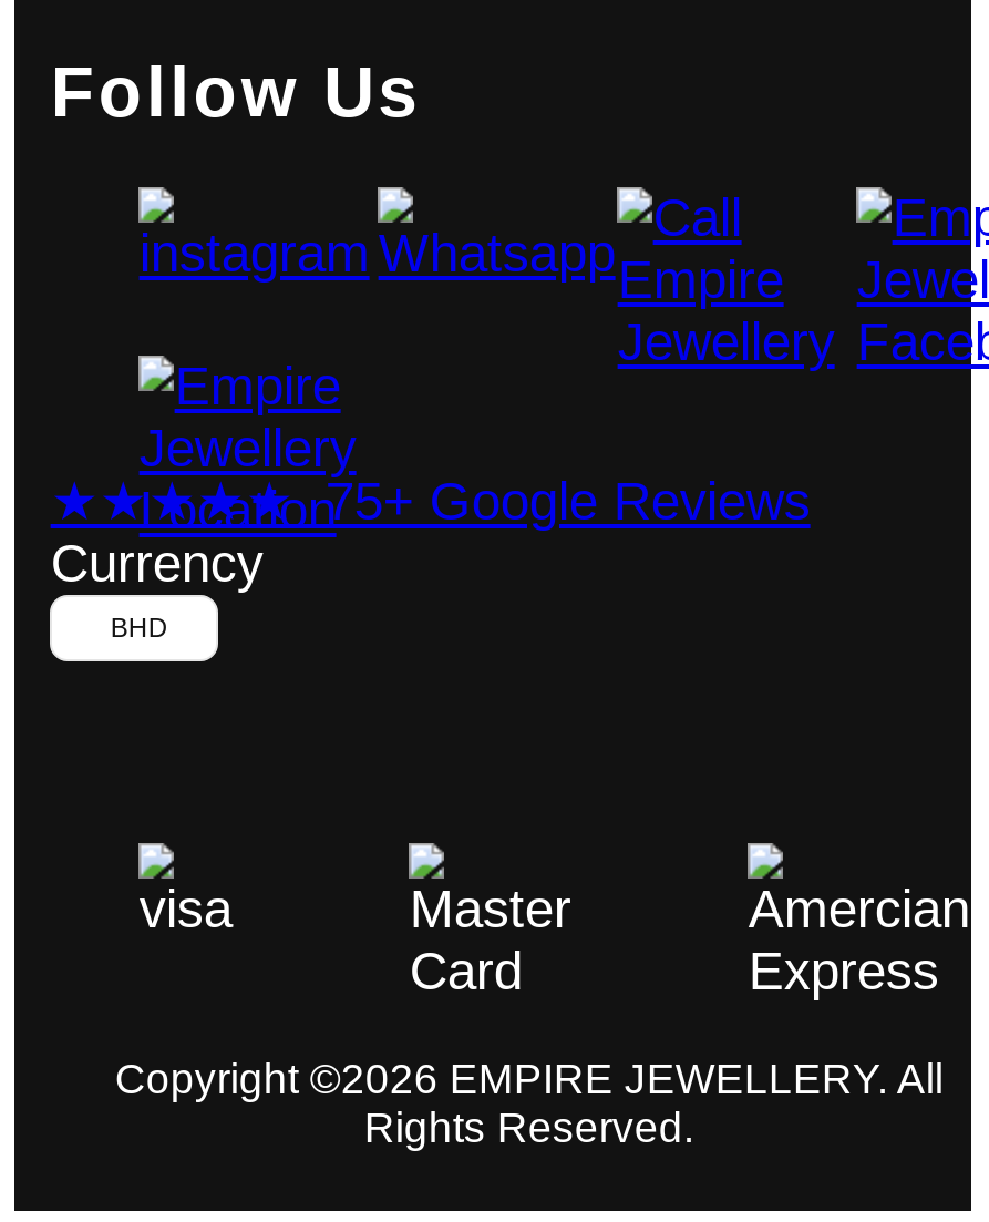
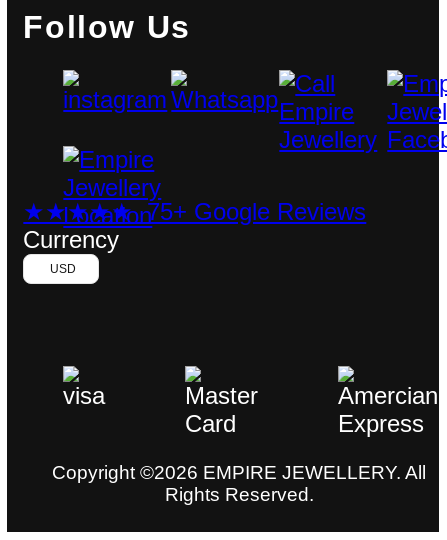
[110,613,168,644] BHD -> [50,262,76,276] USD

